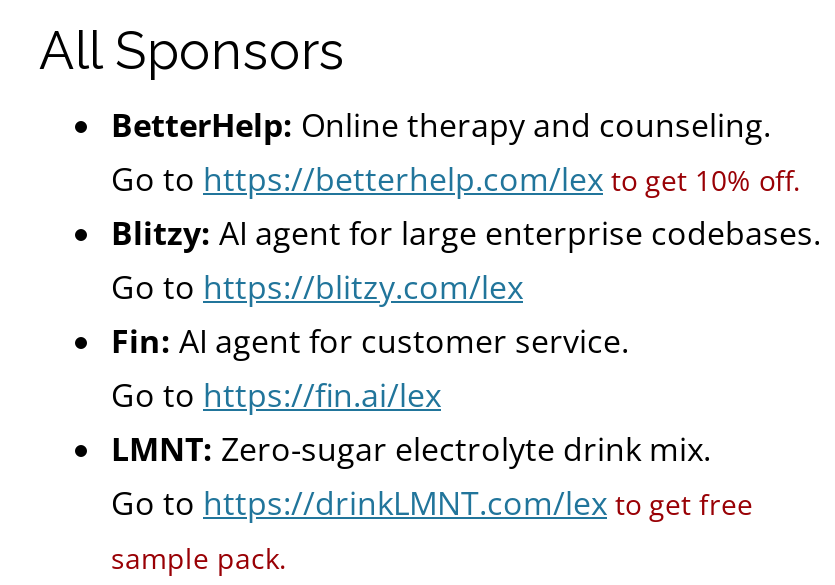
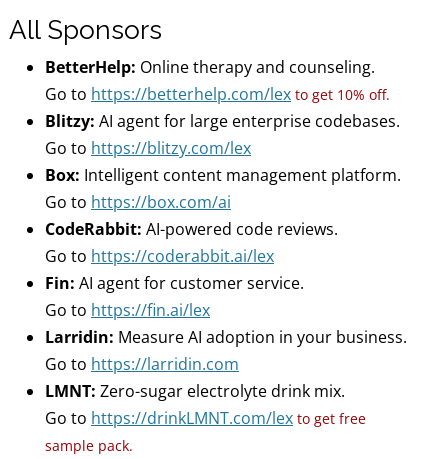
none -> [45,164,401,267] Box: Intelligent content management platform. | Go to https://box.com/ai | CodeRabbit: AI-powered code reviews. | Go to https://coderabbit.ai/lex
none -> [45,326,407,375] Larridin: Measure AI adoption in your business. | Go to https://larridin.com

